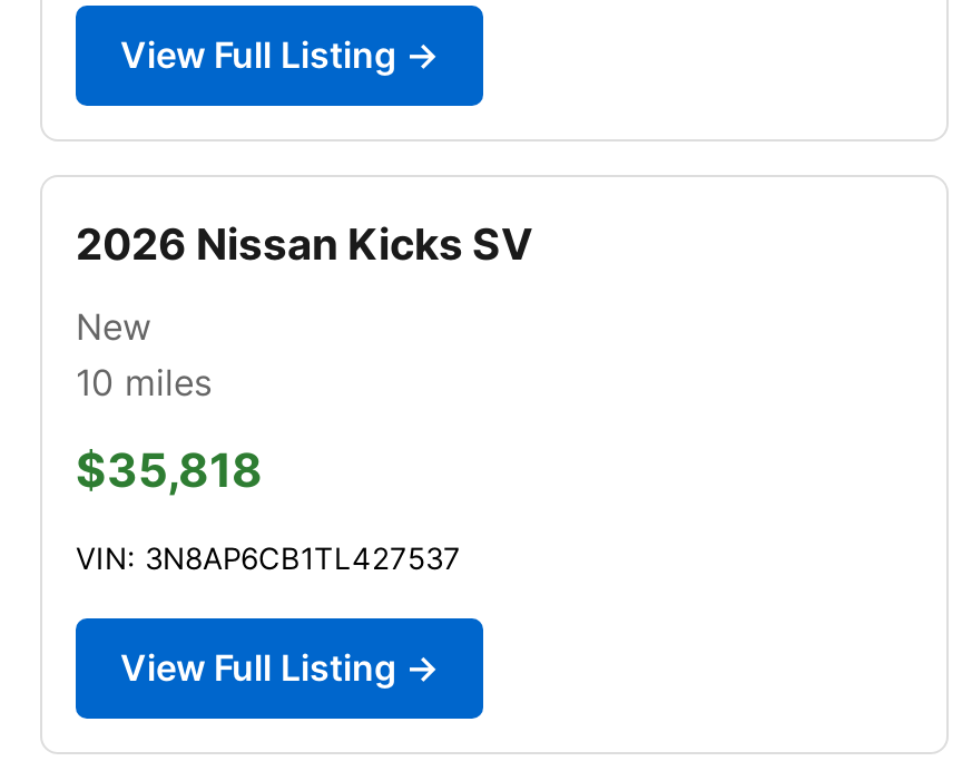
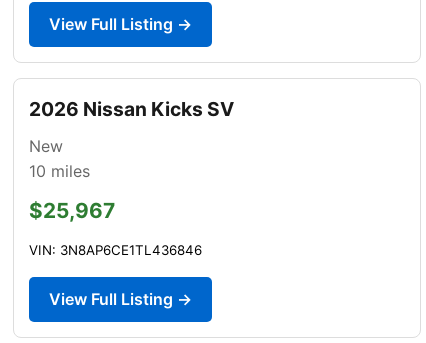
[76,442,263,498] $35,818 -> [29,198,115,223] $25,967
[76,540,461,576] VIN: 3N8AP6CB1TL427537 -> [29,242,202,258] VIN: 3N8AP6CE1TL436846

